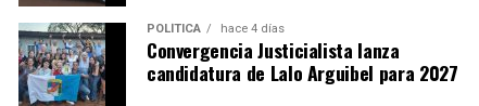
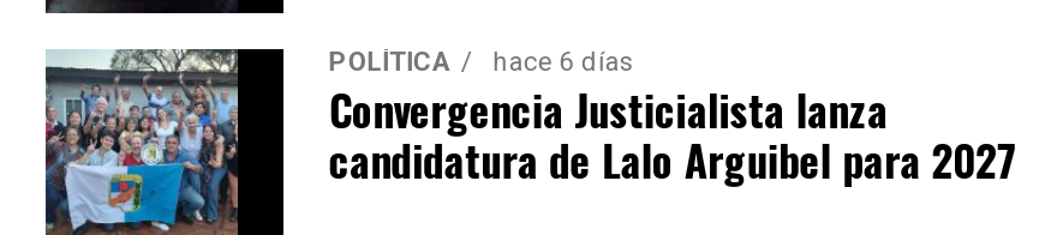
[147,21,284,35] POLÍTICA hace 4 días -> [329,47,634,78] POLÍTICA hace 6 días

